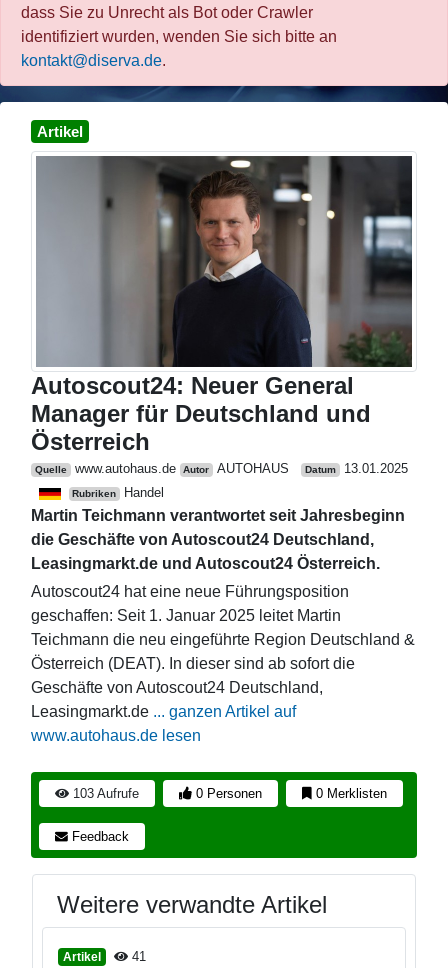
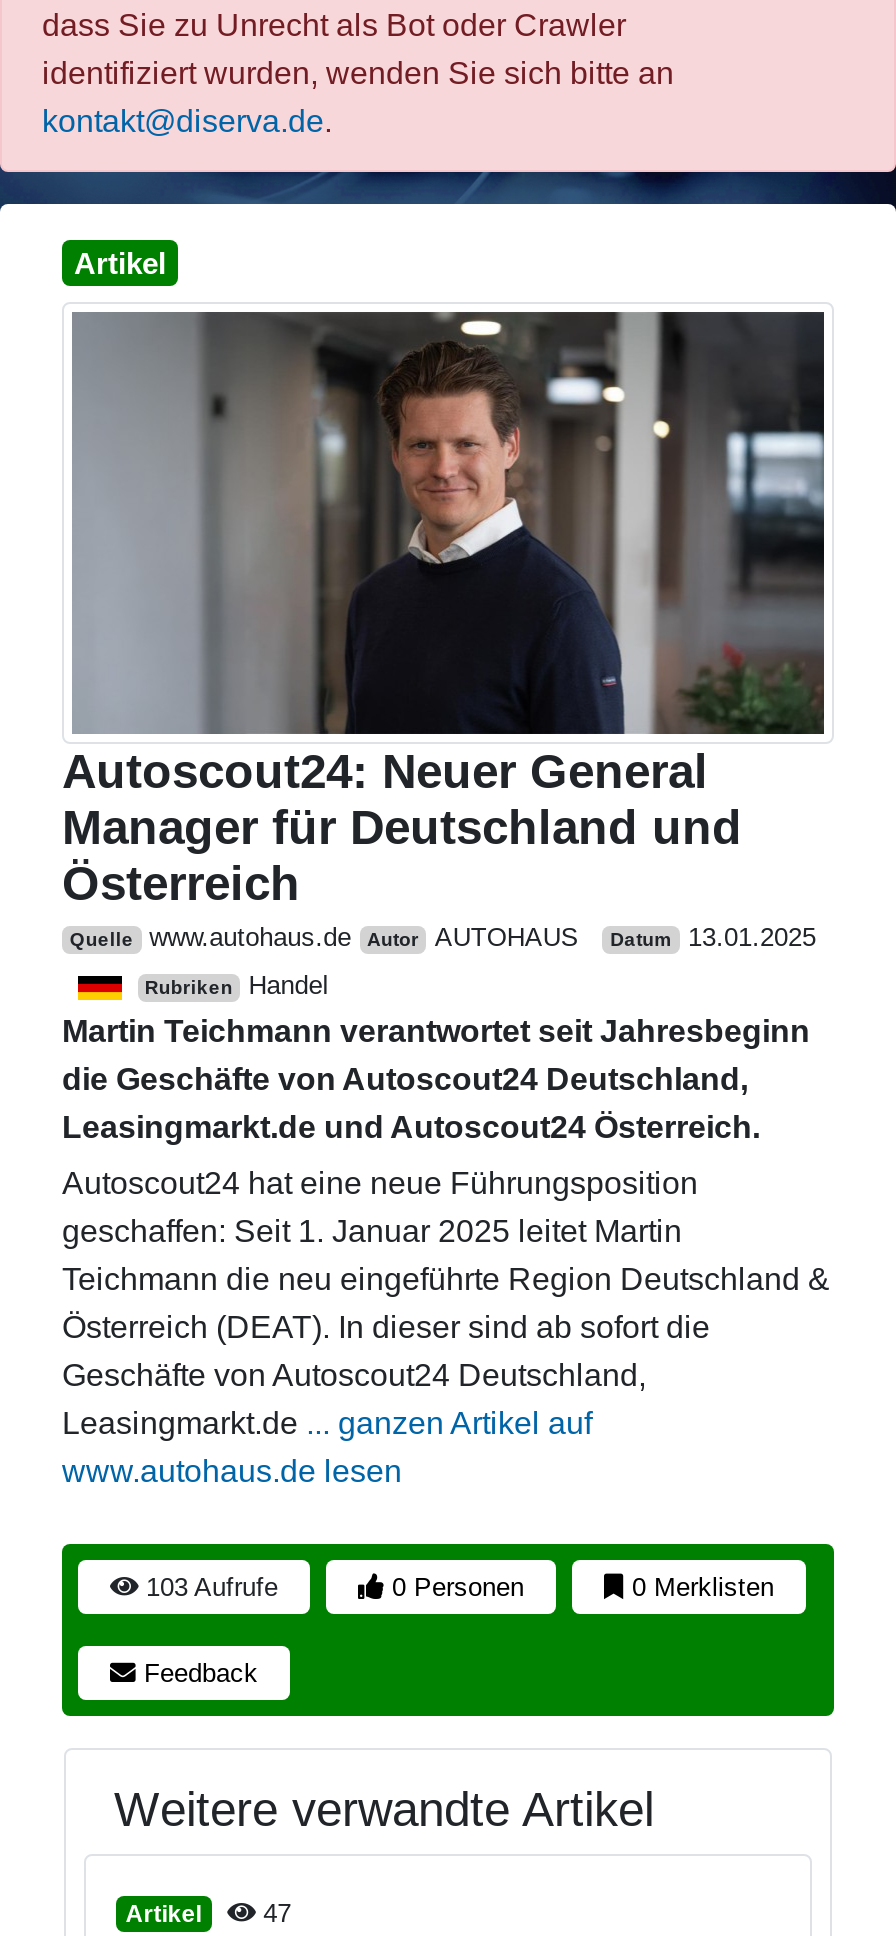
[63,949,146,964] Artikel 41 -> [126,1899,291,1929] Artikel 47

